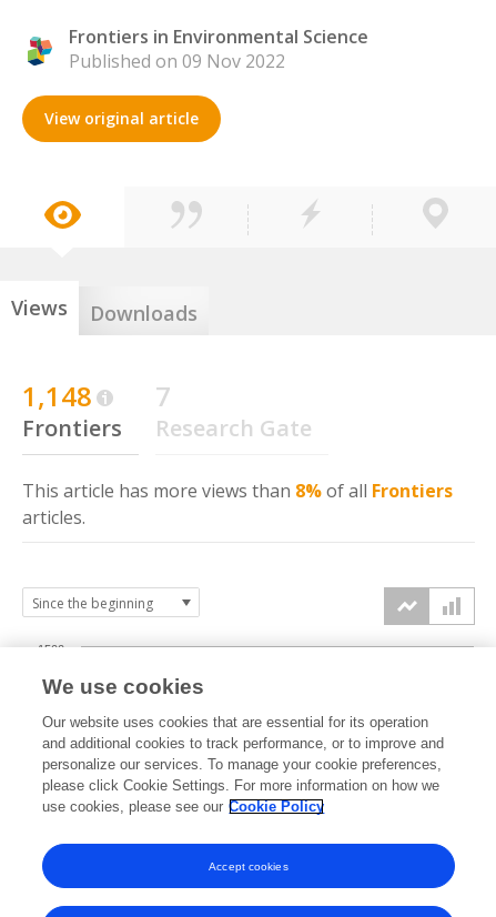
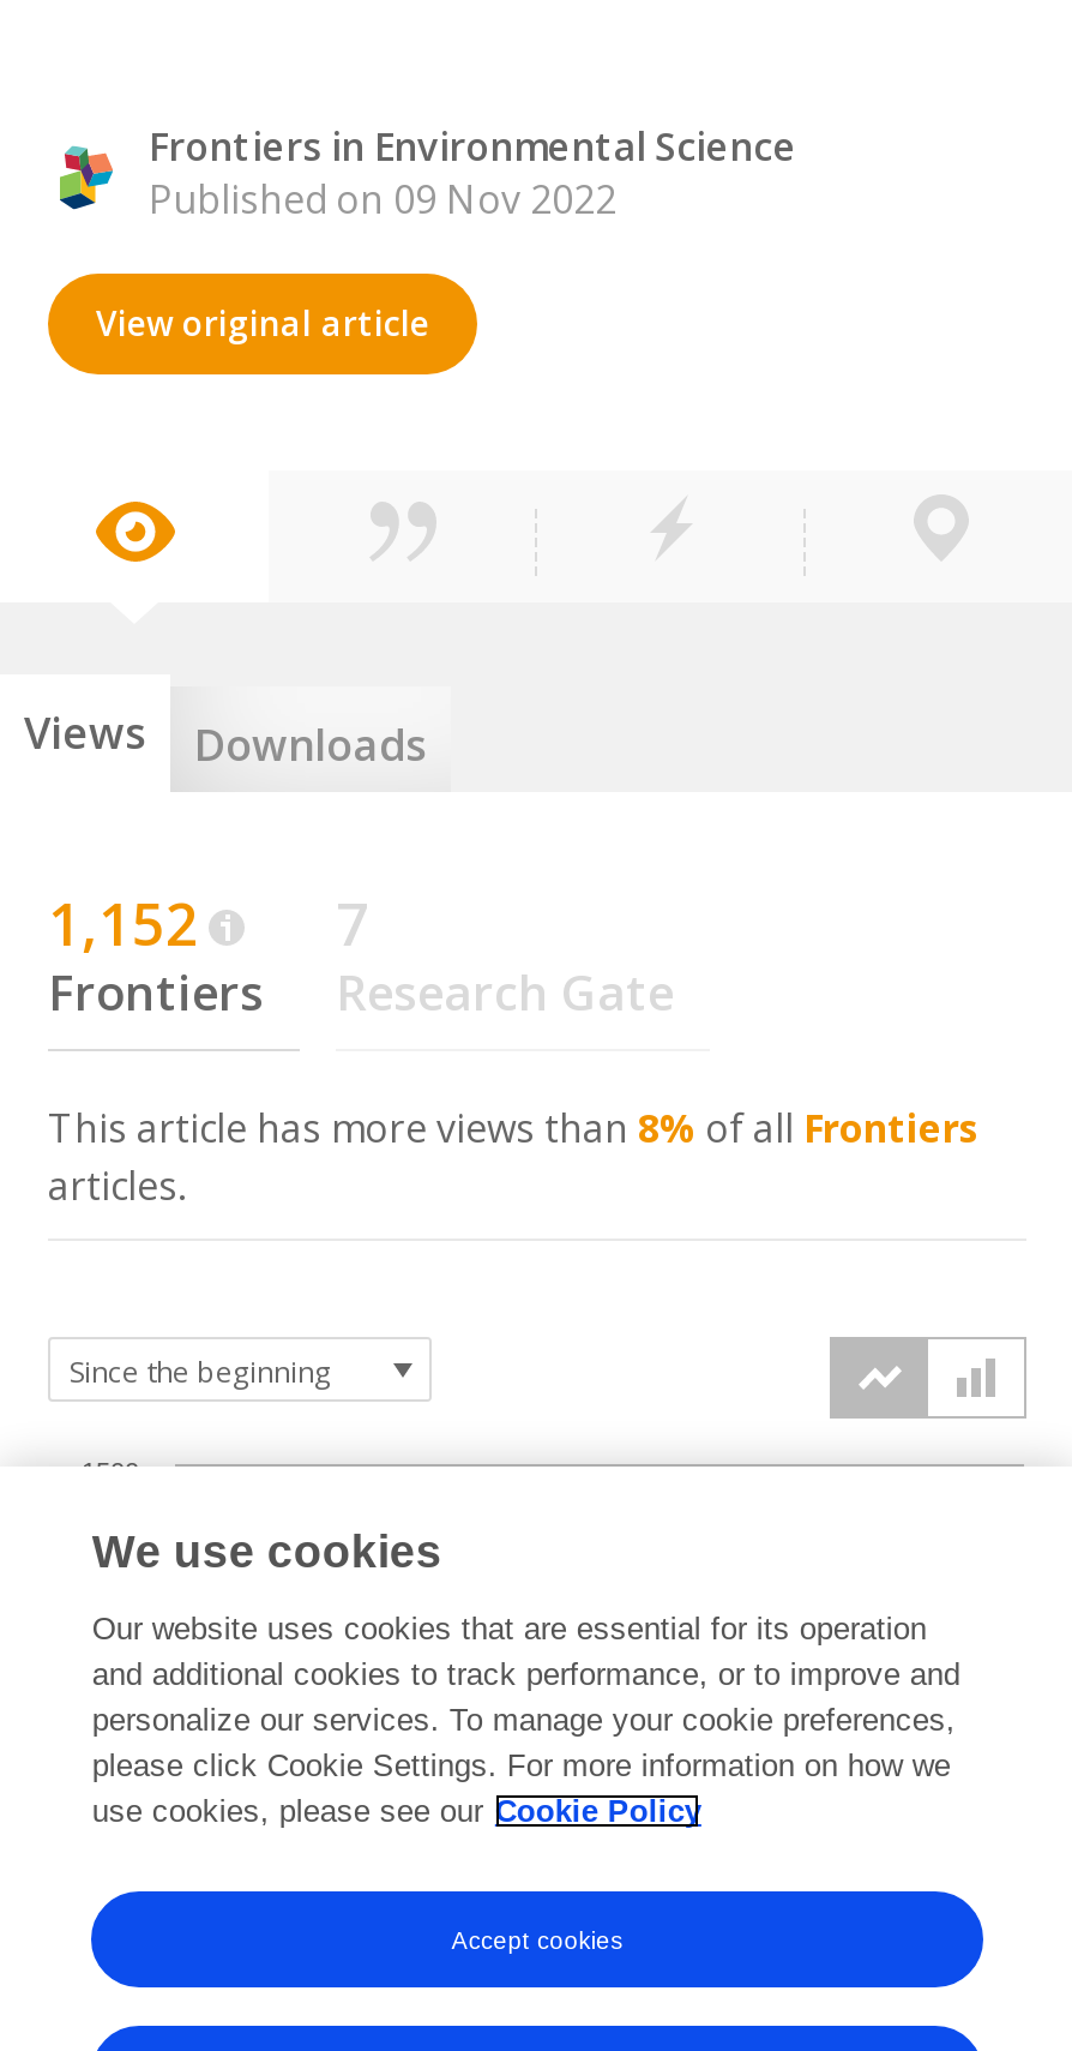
[22,377,92,414] 1,148 -> [48,883,199,962] 1,152

